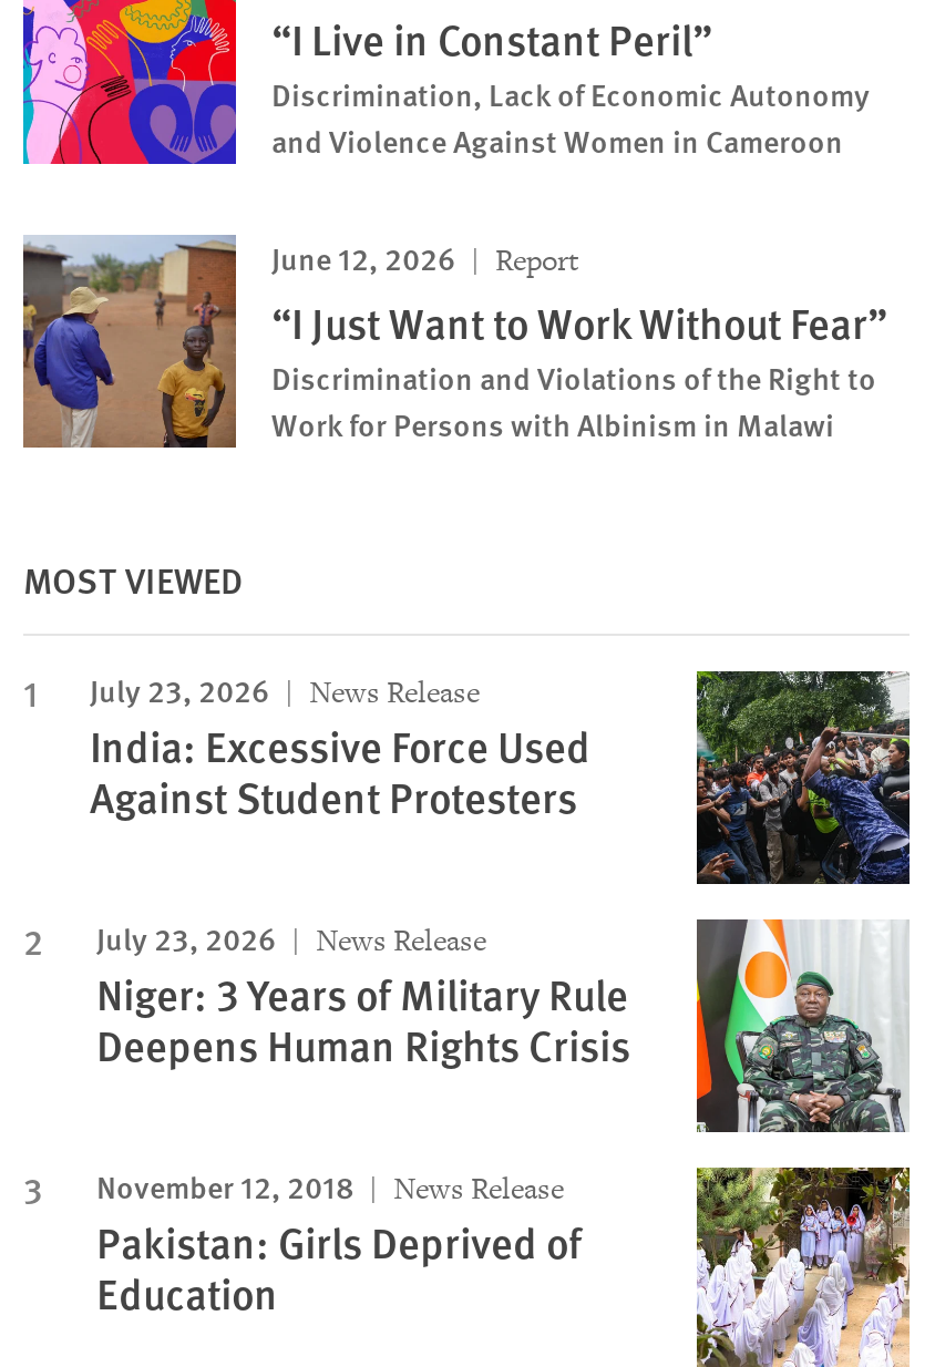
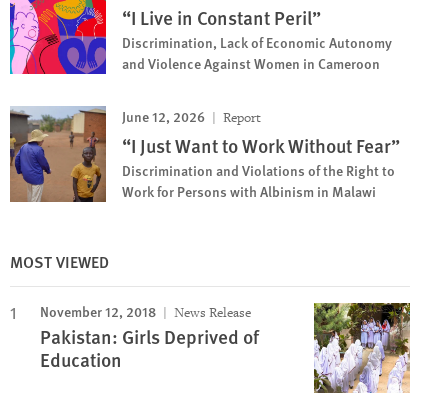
[90,667,912,1075] [image] | July 23, 2026 | News Release | India: Excessive Force Used | Against Student Protesters | July 23, 2026 | News Release | Niger: 3 Years of Military Rule | Deepens Human Rights Crisis -> none
[695,917,907,1134] [image] -> none

